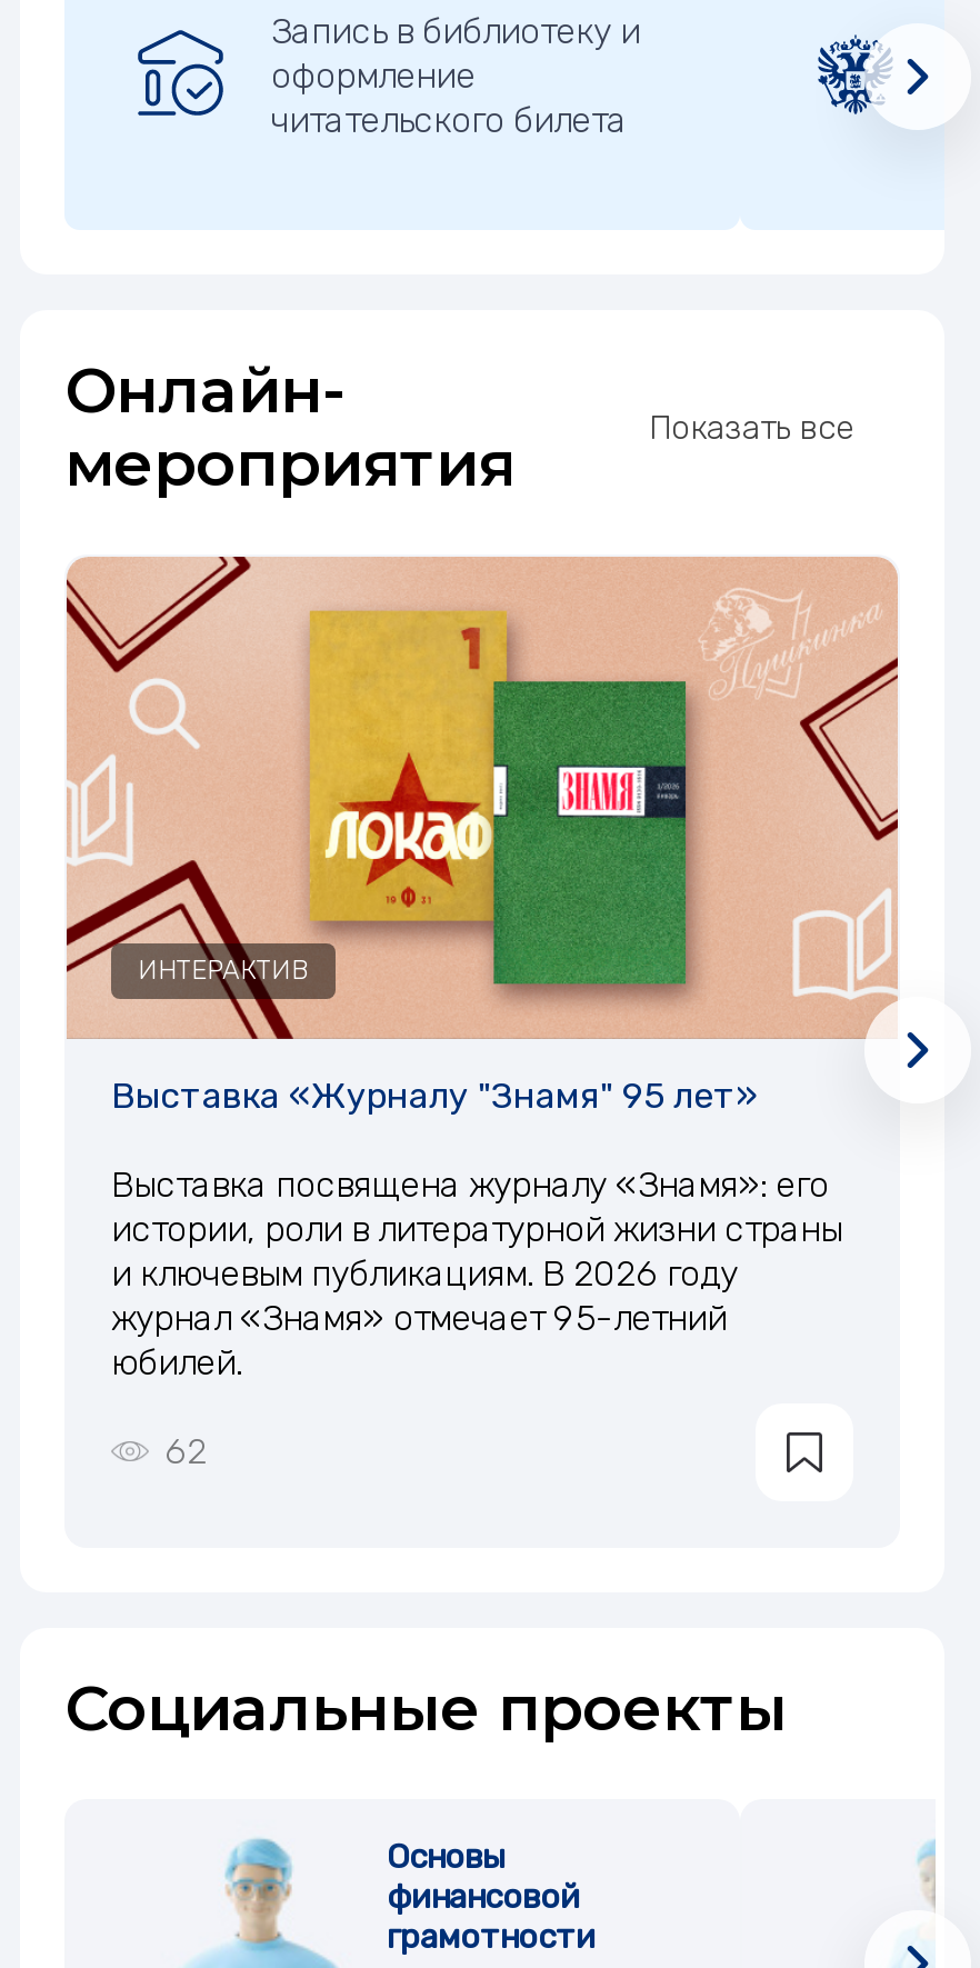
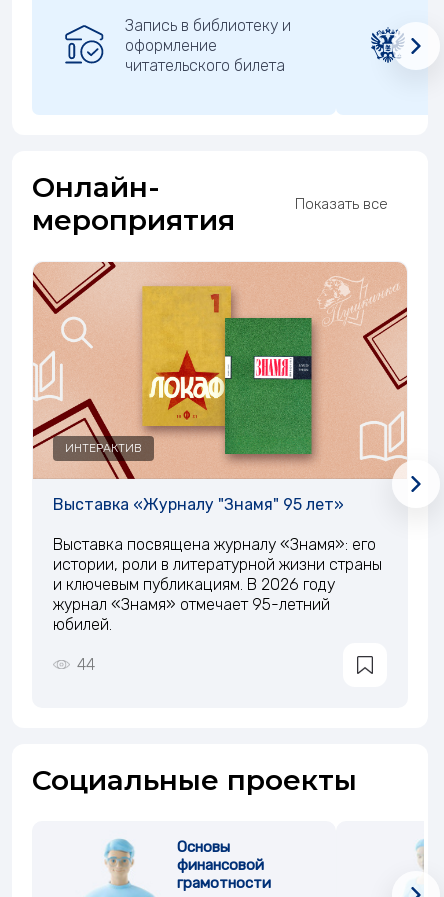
[164,1430,207,1472] 62 -> [77,655,95,674] 44

